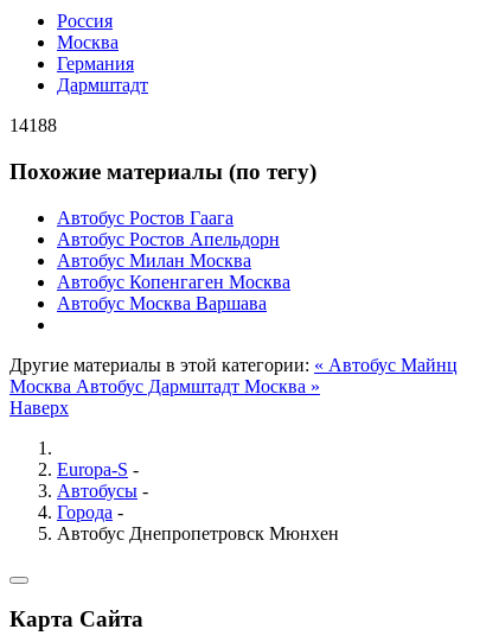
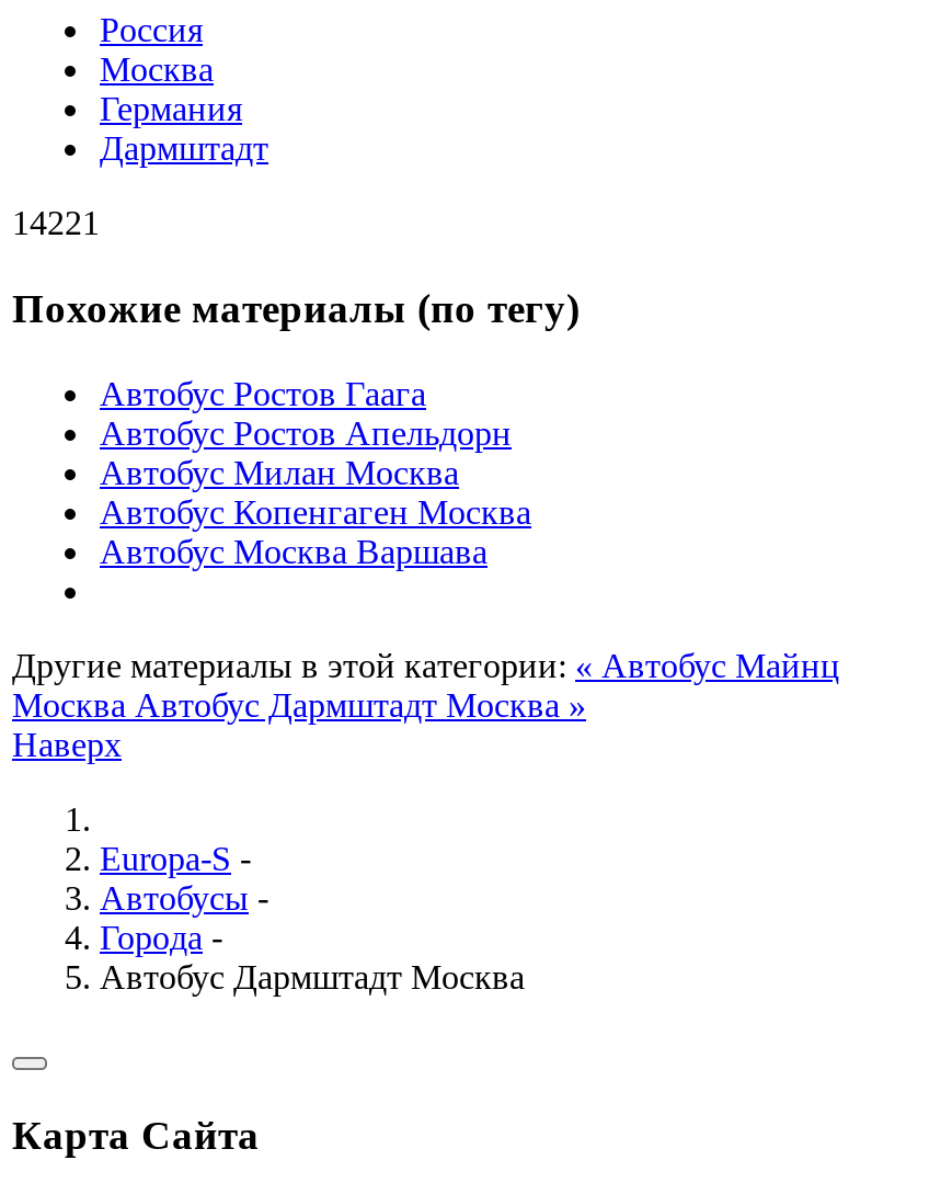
[9,115,57,136] 14188 -> [12,204,100,242] 14221
[57,523,339,543] Автобус Днепропетровск Мюнхен -> [100,957,525,995] Автобус Дармштадт Москва

